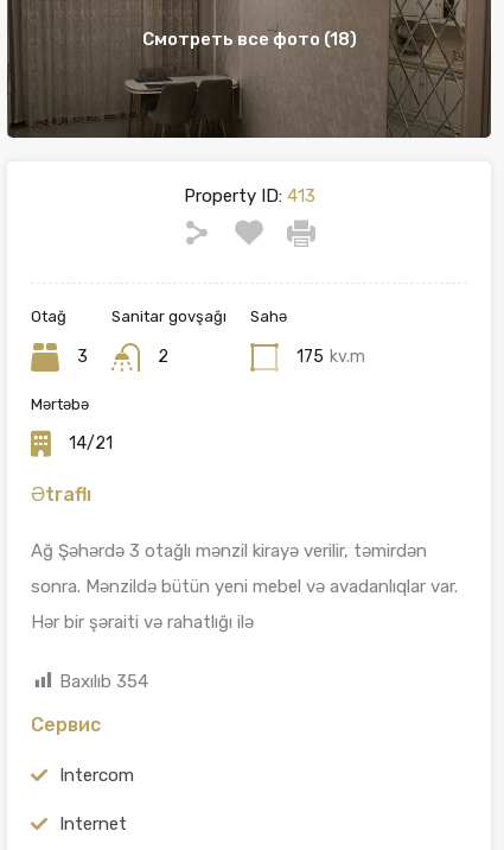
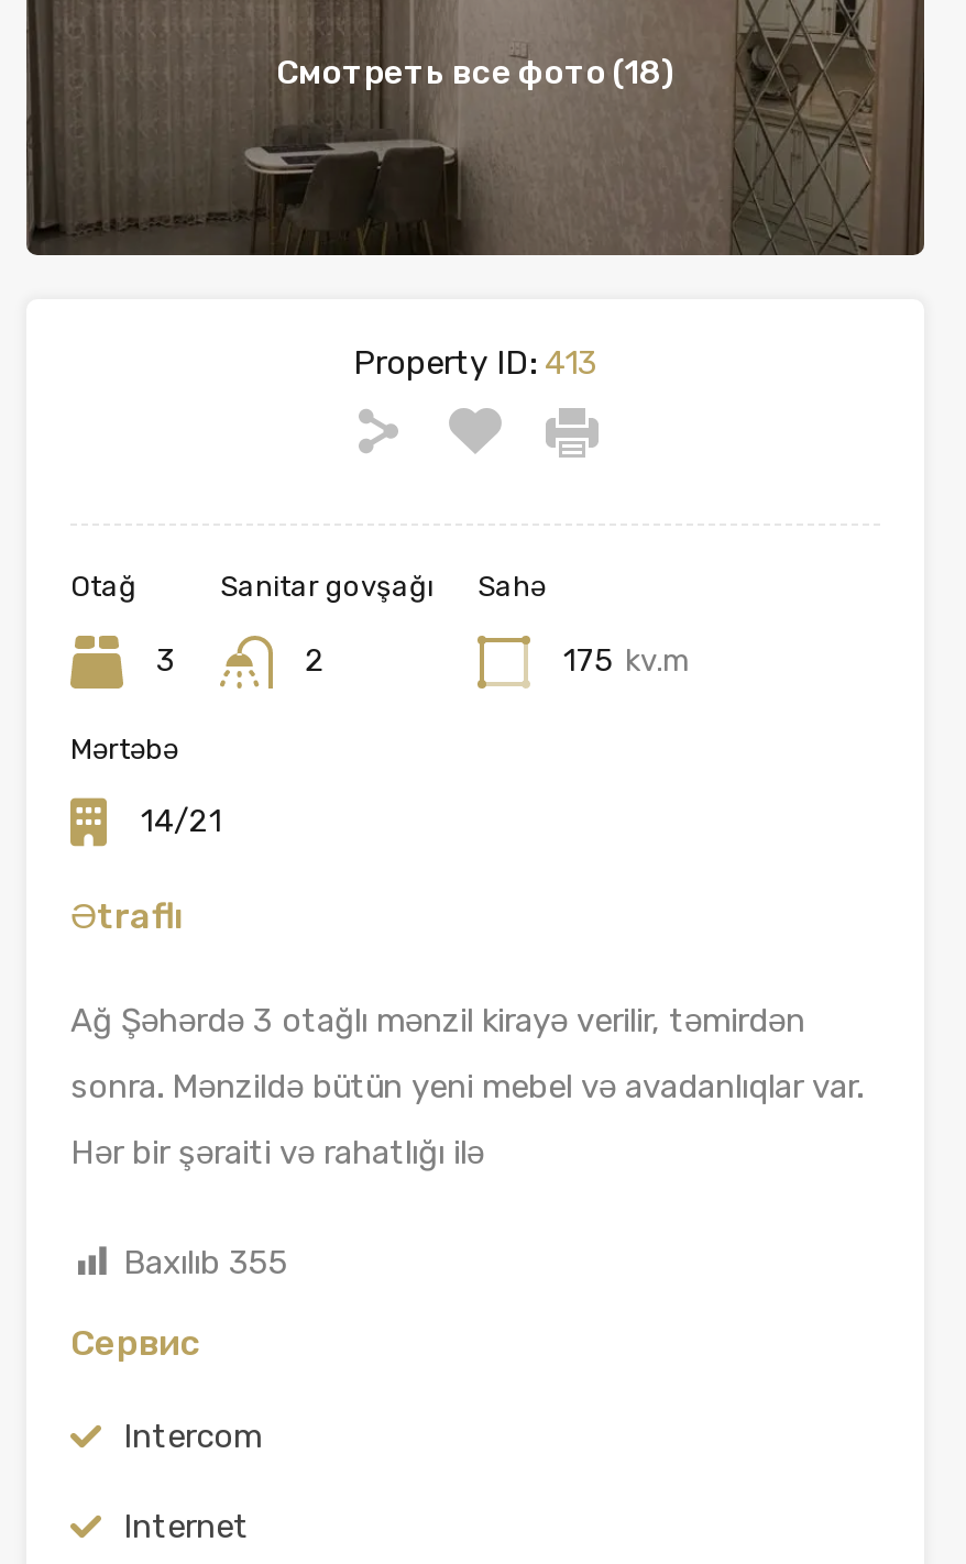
[59,671,148,692] Baxılıb 354 -> [123,1243,288,1283] Baxılıb 355

